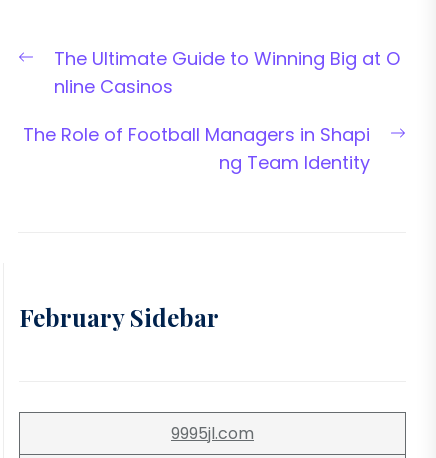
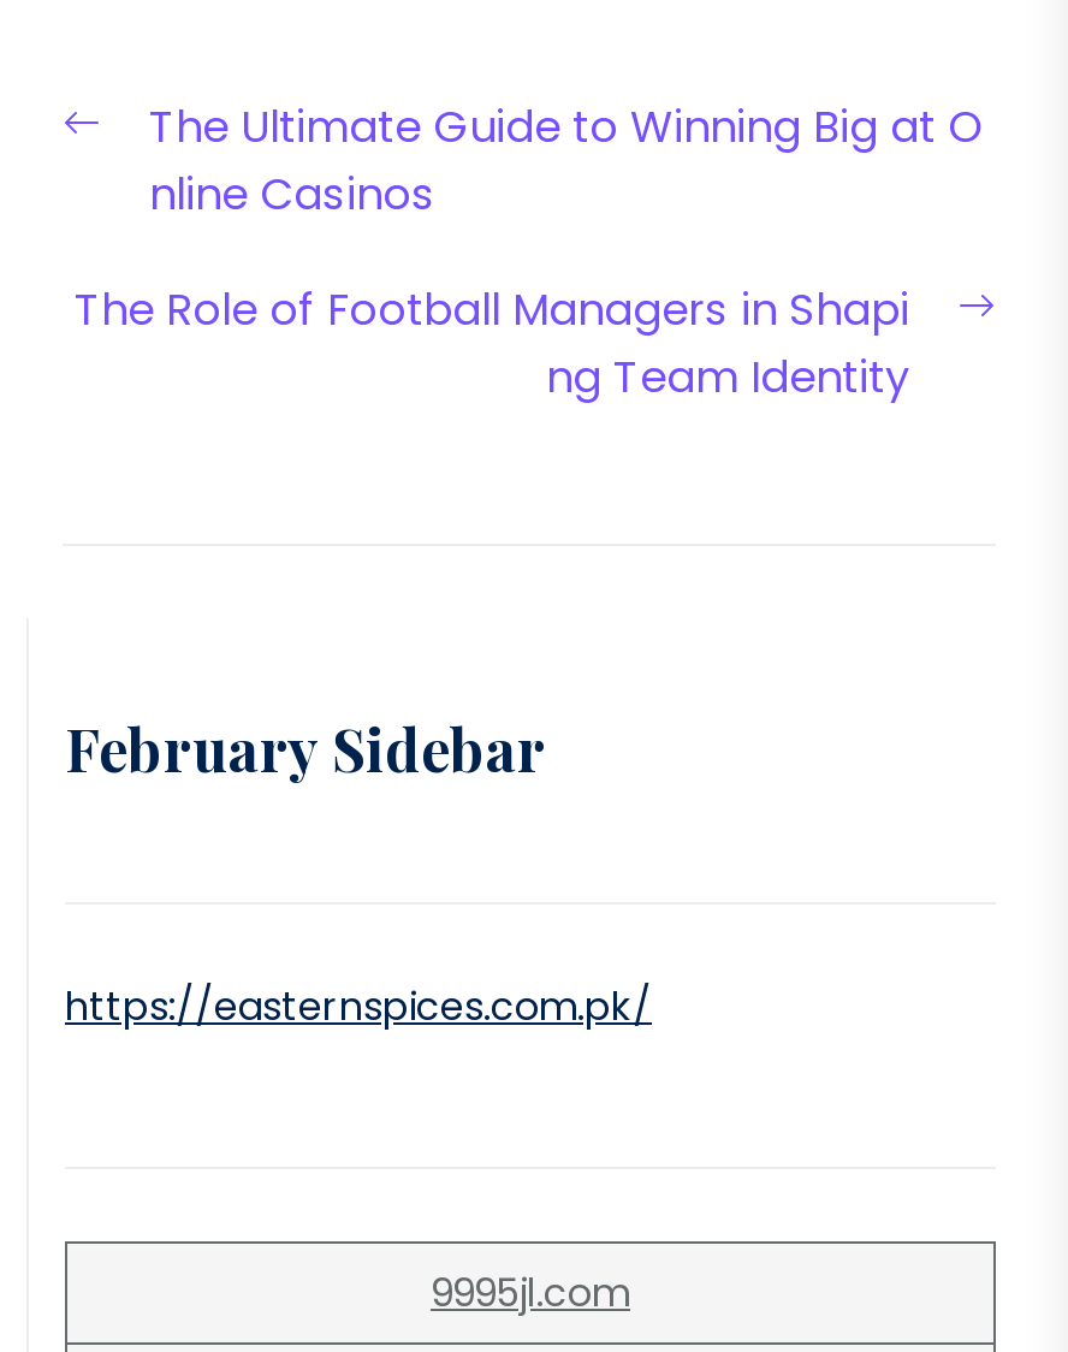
none -> [65,980,652,1035] https://easternspices.com.pk/

